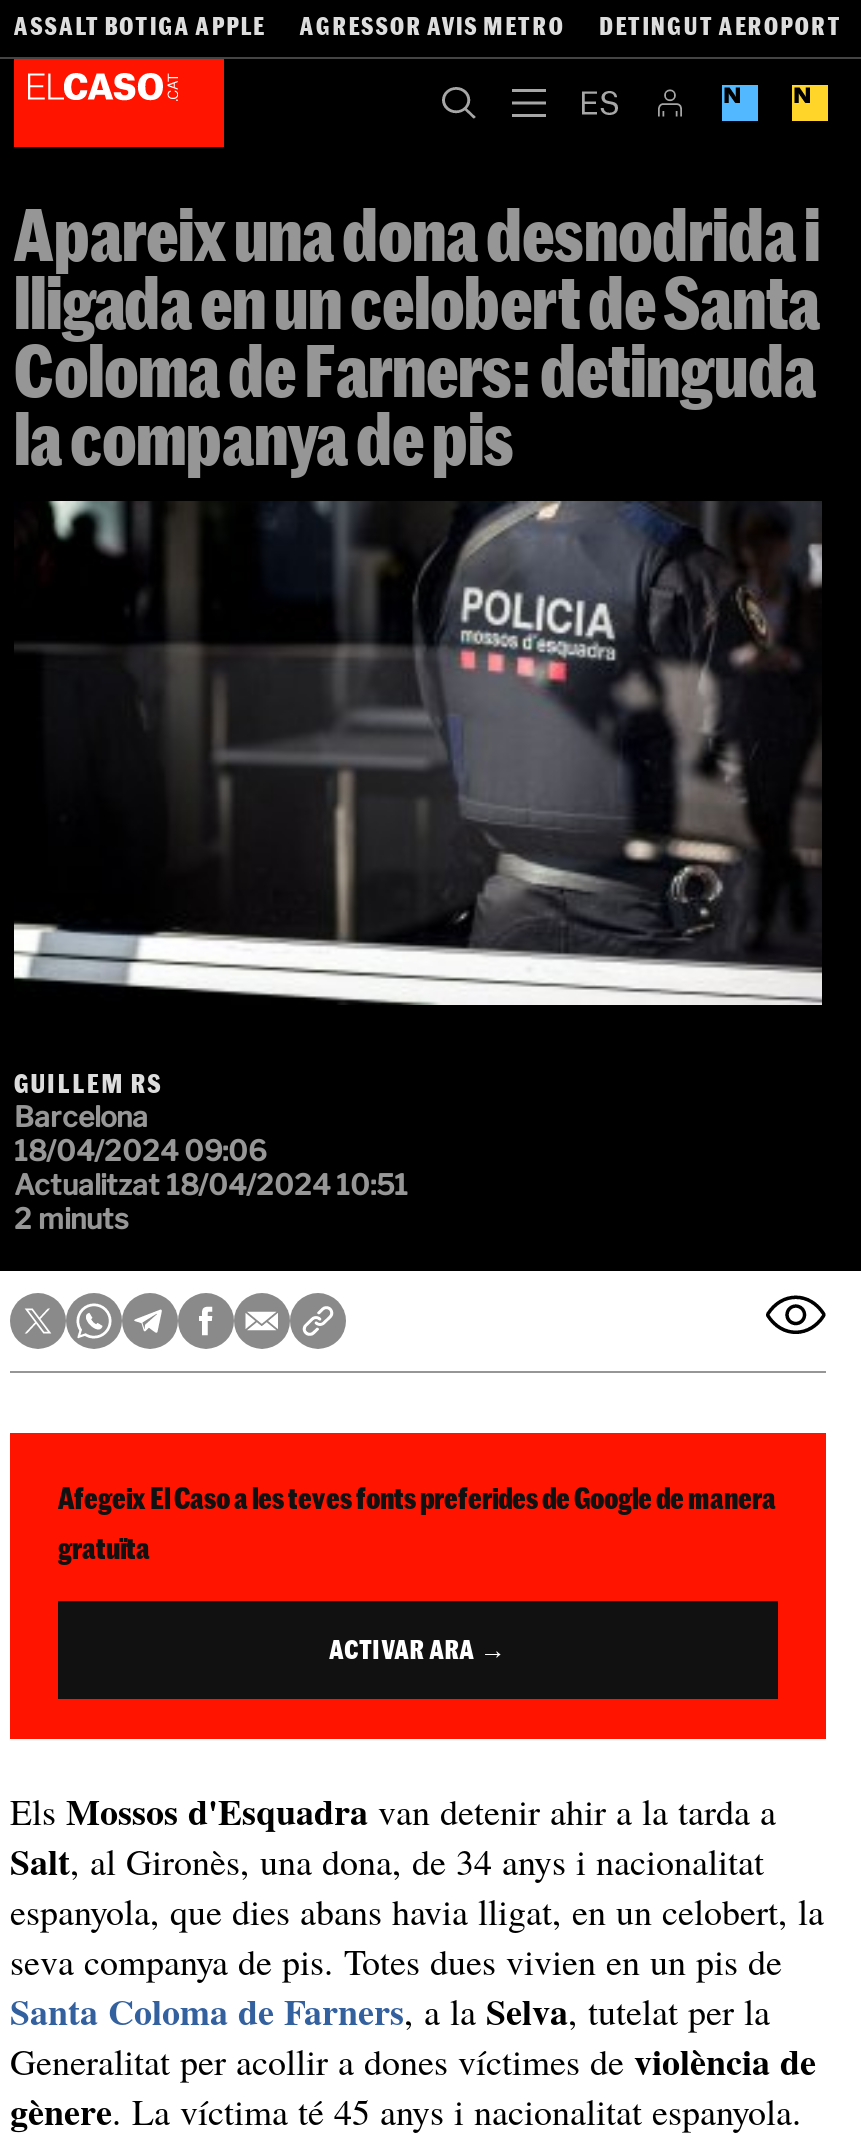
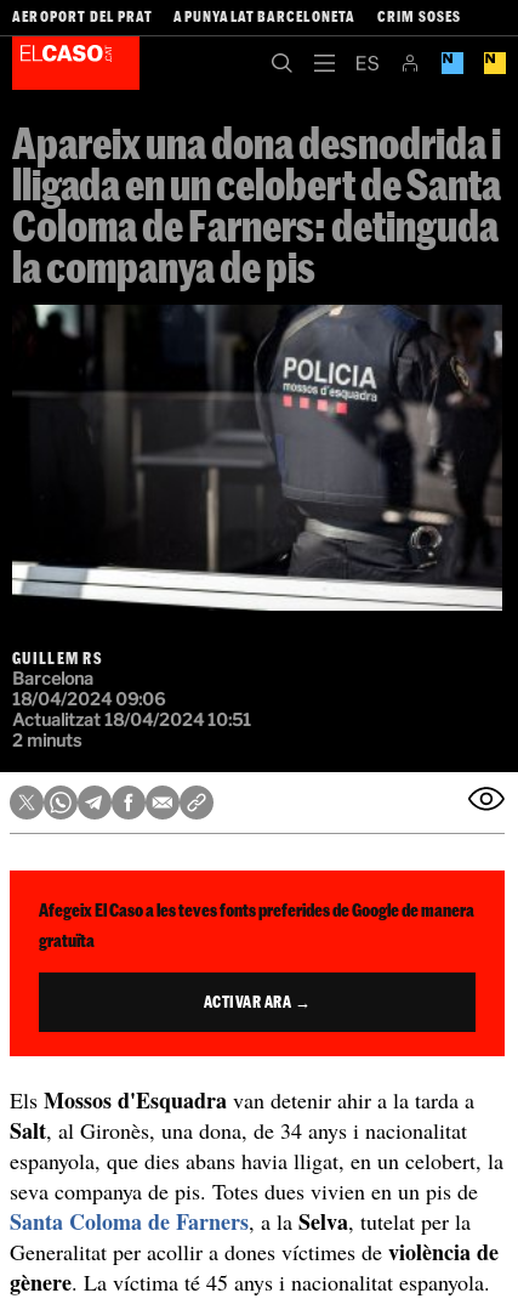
[14,11,842,39] ASSALT BOTIGA APPLE | AGRESSOR AVIS METRO | DETINGUT AEROPORT -> [12,7,462,24] AEROPORT DEL PRAT | APUNYALAT BARCELONETA | CRIM SOSES

